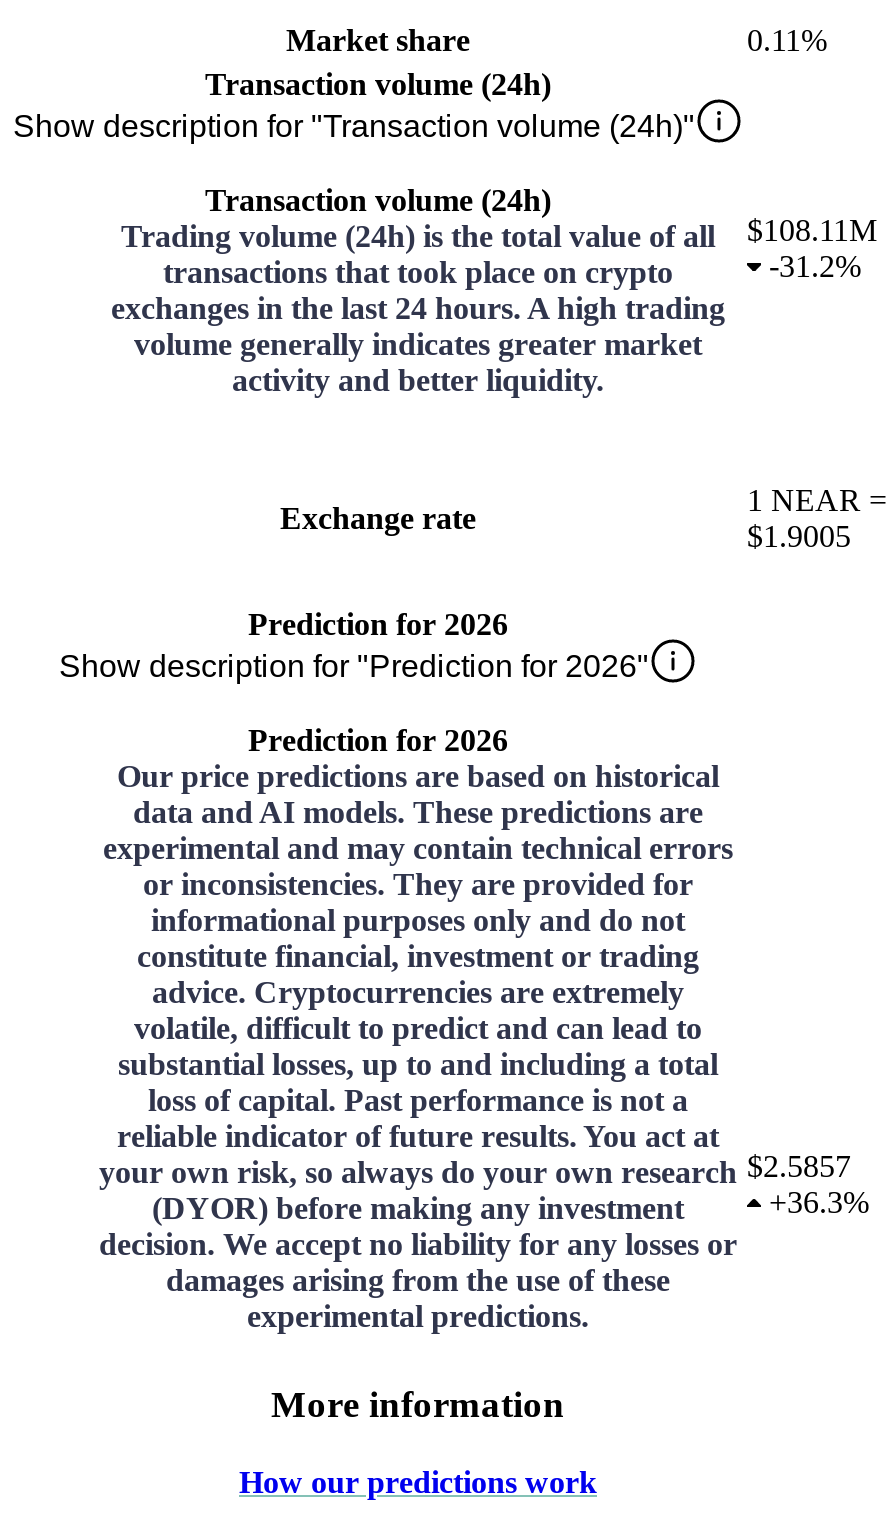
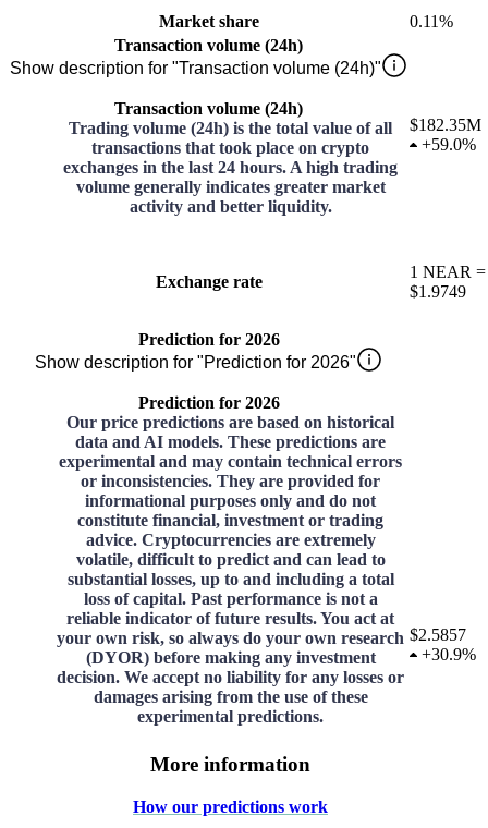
[747,214,877,284] $108.11M | -31.2% -> [410,116,481,154] $182.35M | +59.0%
[747,520,851,554] $1.9005 -> [410,283,466,301] $1.9749
[769,1186,869,1220] +36.3% -> [422,645,476,664] +30.9%

